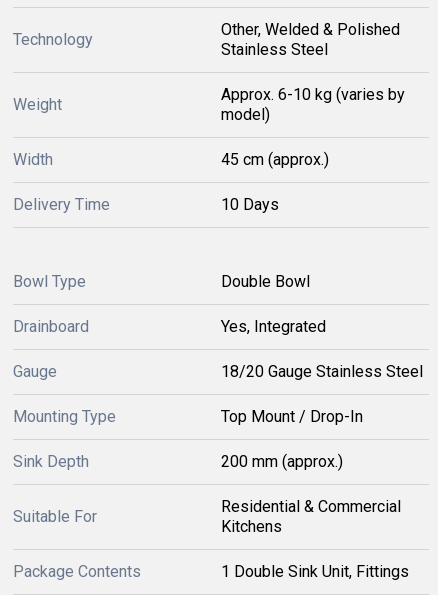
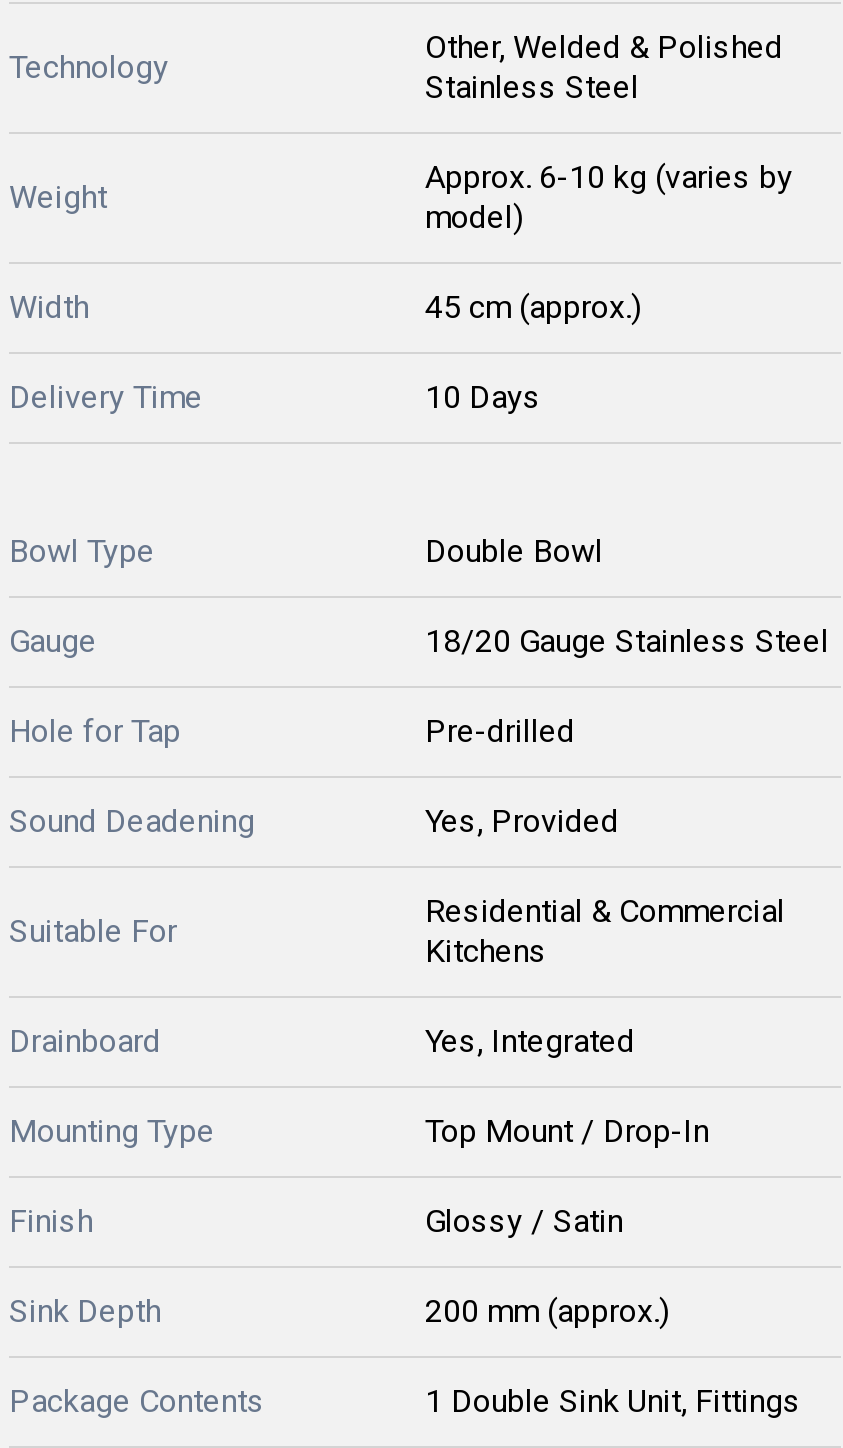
moved [13,317,326,336] -> [9,1022,635,1060]: Drainboard | Yes, Integrated
moved [13,362,423,381] -> [9,622,829,660]: Gauge | 18/20 Gauge Stainless Steel
none -> [9,712,575,750] Hole for Tap | Pre-drilled
none -> [9,802,619,840] Sound Deadening | Yes, Provided
moved [13,407,363,426] -> [9,1112,709,1150]: Mounting Type | Top Mount / Drop-In
moved [13,452,343,471] -> [9,1292,669,1330]: Sink Depth | 200 mm (approx.)
moved [13,497,401,536] -> [9,892,785,970]: Suitable For | Residential & Commercial | Kitchens
none -> [9,1202,623,1240] Finish | Glossy / Satin

